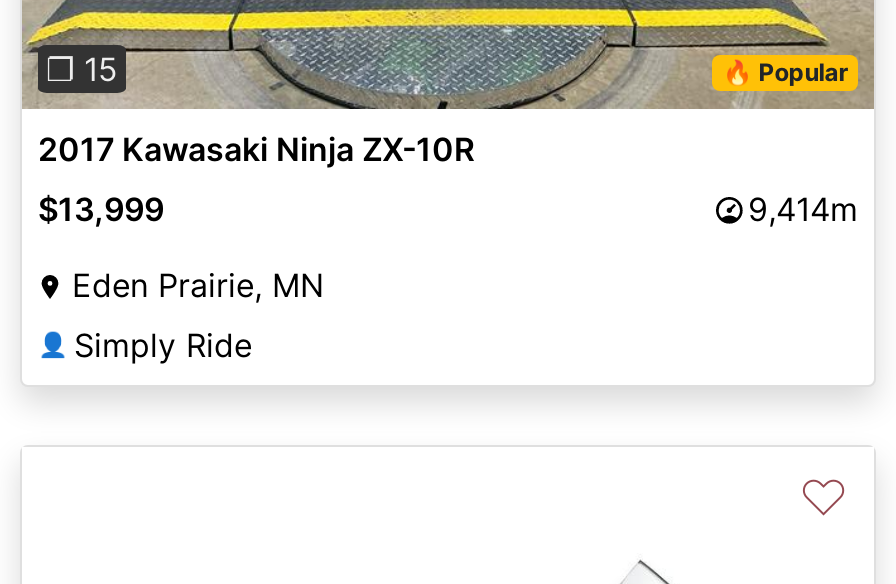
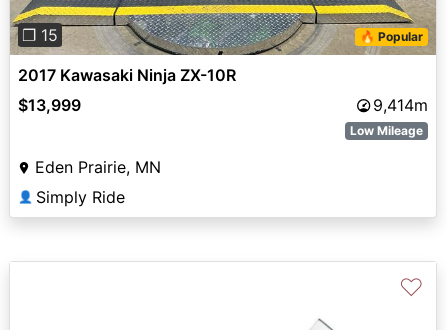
none -> [350,123,423,138] Low Mileage

